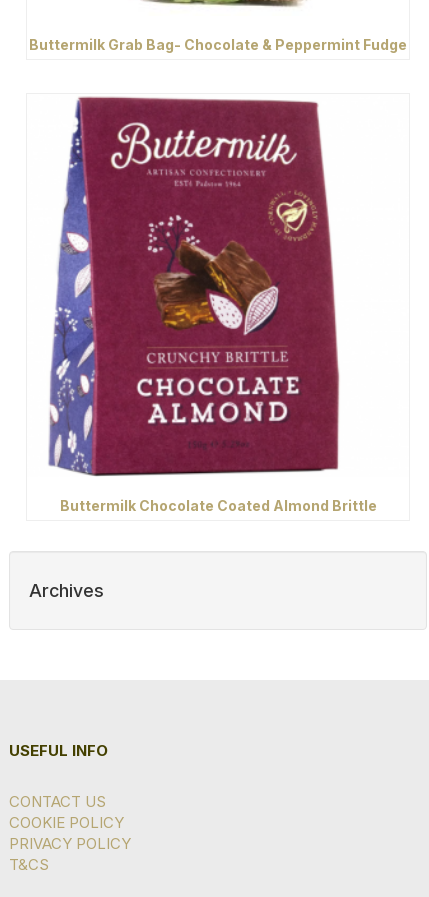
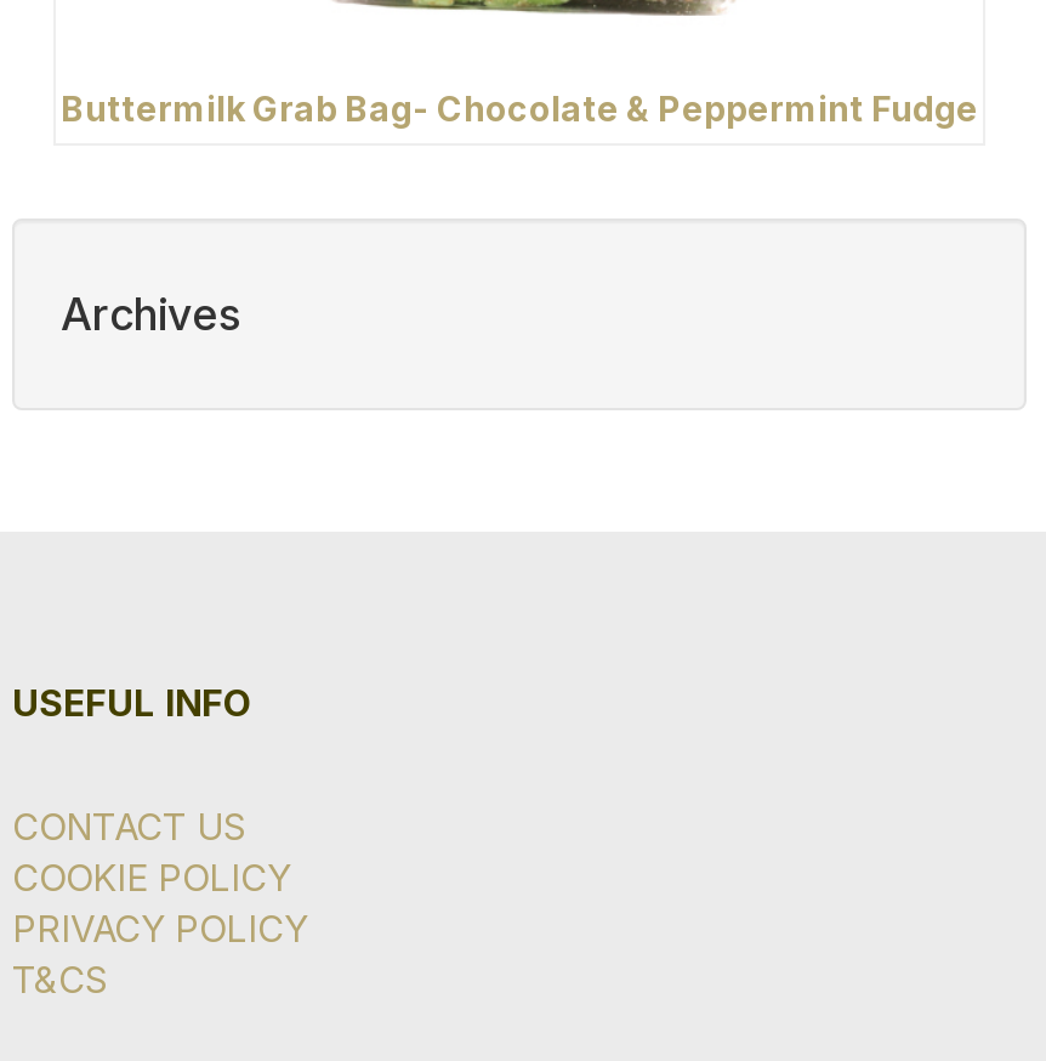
[48,96,376,514] [image] | Buttermilk Chocolate Coated Almond Brittle -> none

